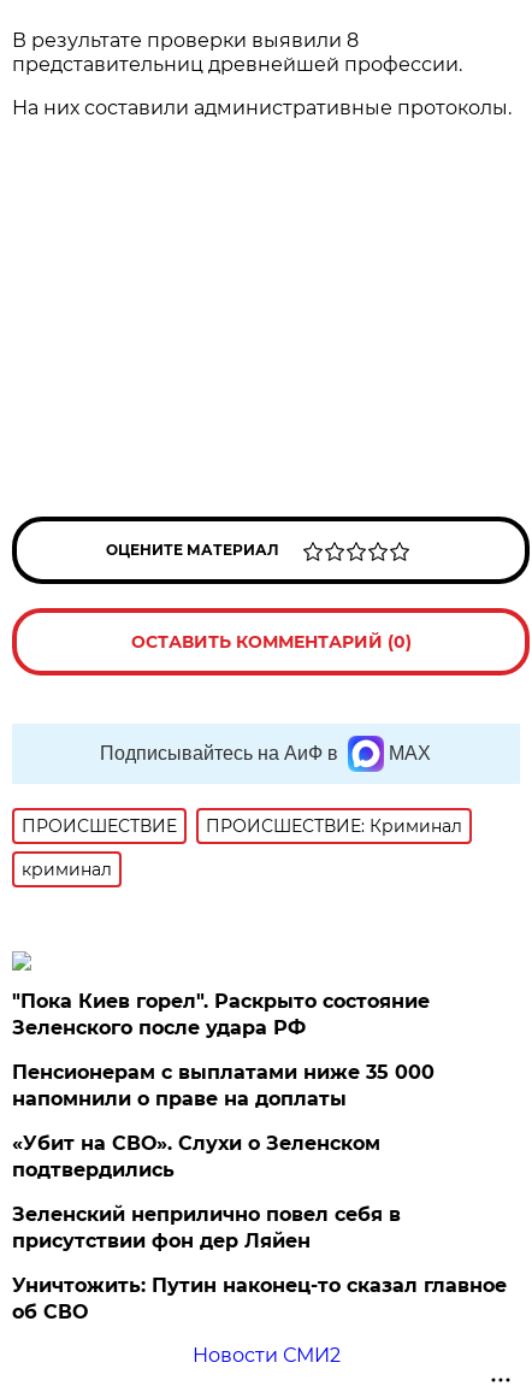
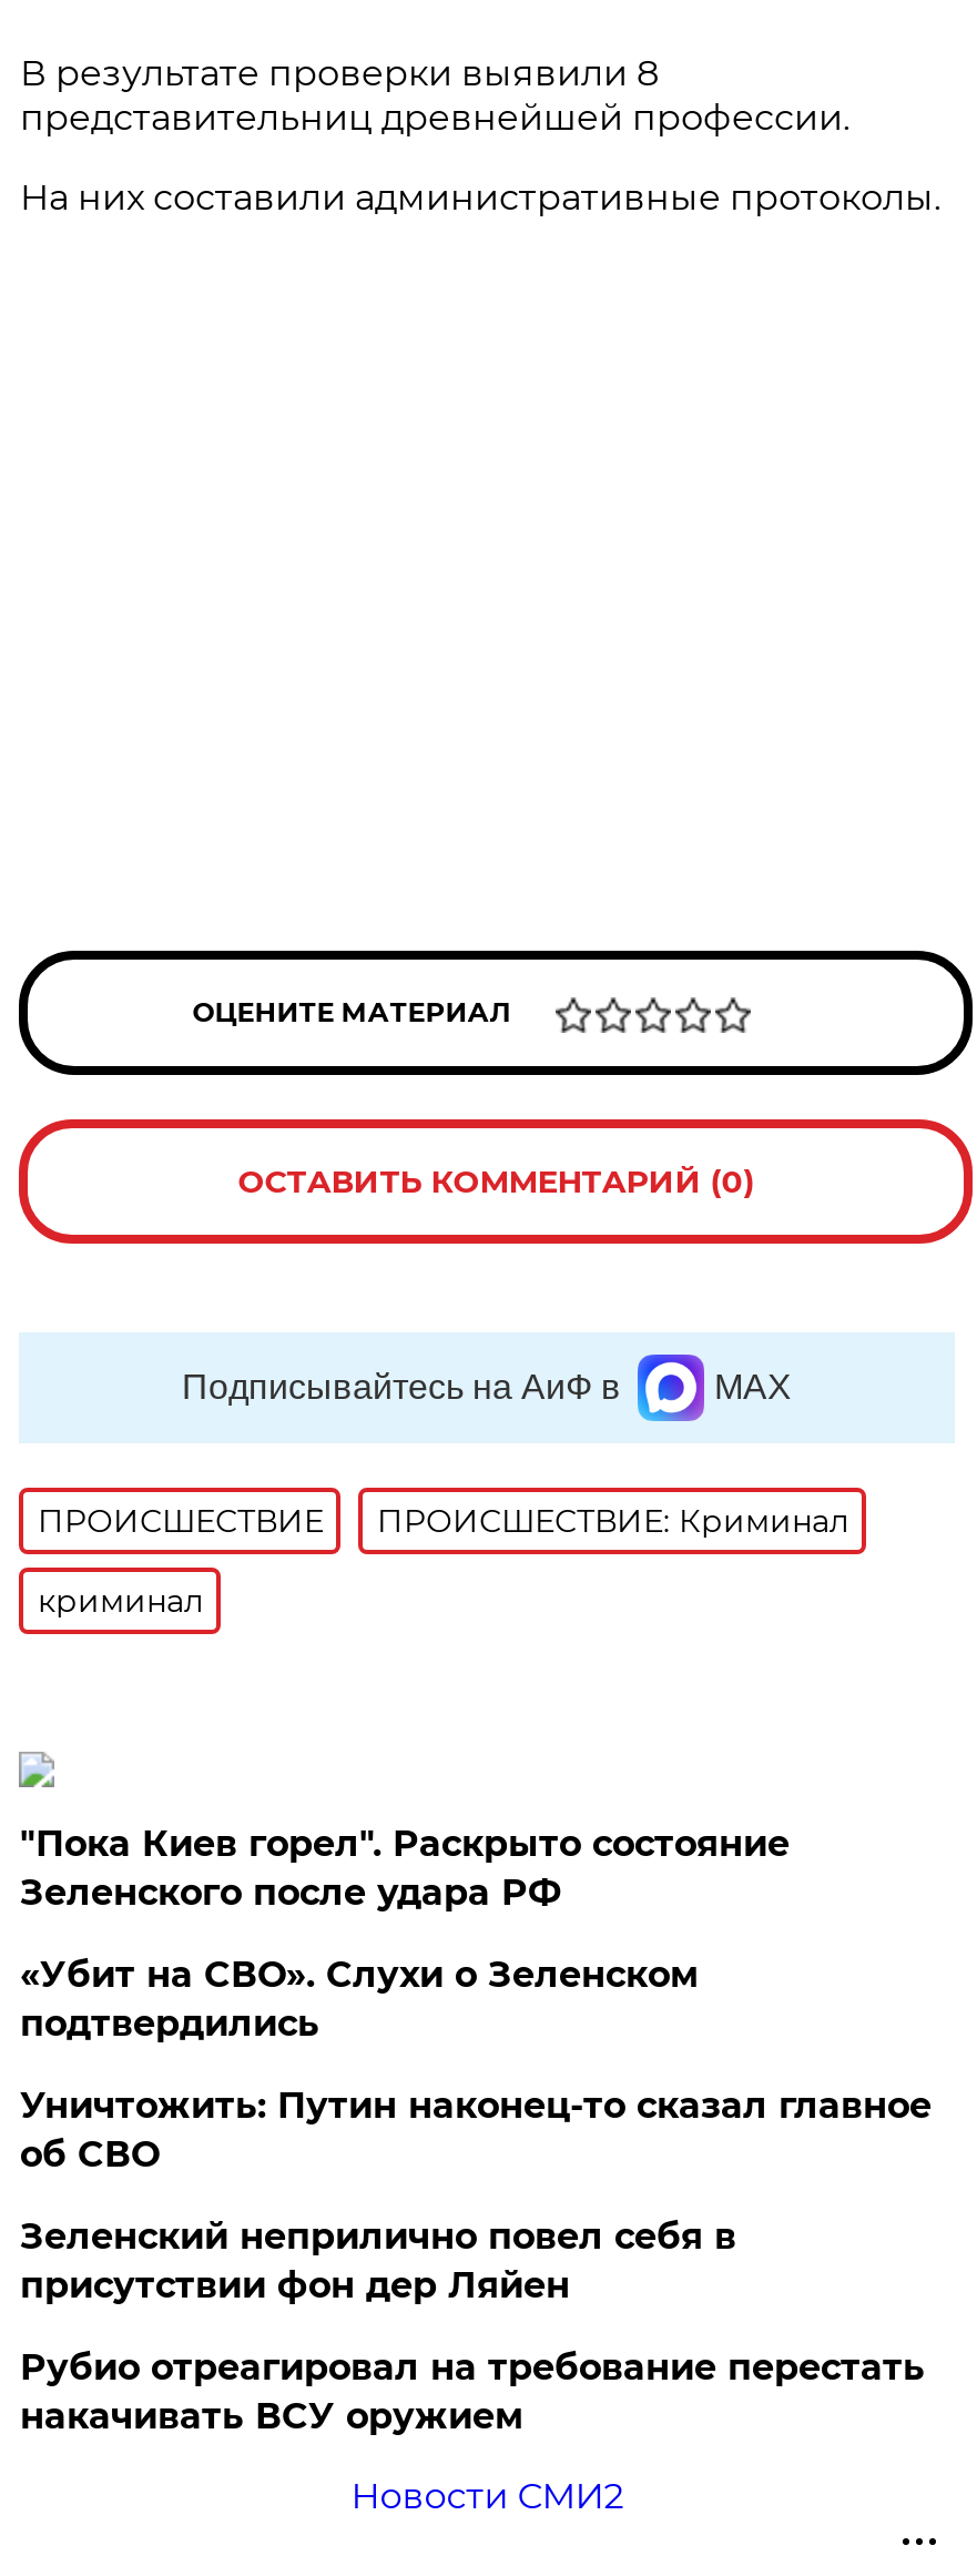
[13,1061,435,1110] Пенсионерам с выплатами ниже 35 000 | напомнили о праве на доплаты -> none
moved [13,1132,381,1181] -> [20,1953,698,2044]: «Убит на СВО». Слухи о Зеленском | подтвердились
none -> [20,2346,925,2437] Рубио отреагировал на требование перестать | накачивать ВСУ оружием
moved [13,1274,507,1323] -> [20,2084,931,2175]: Уничтожить: Путин наконец-то сказал главное | об СВО

